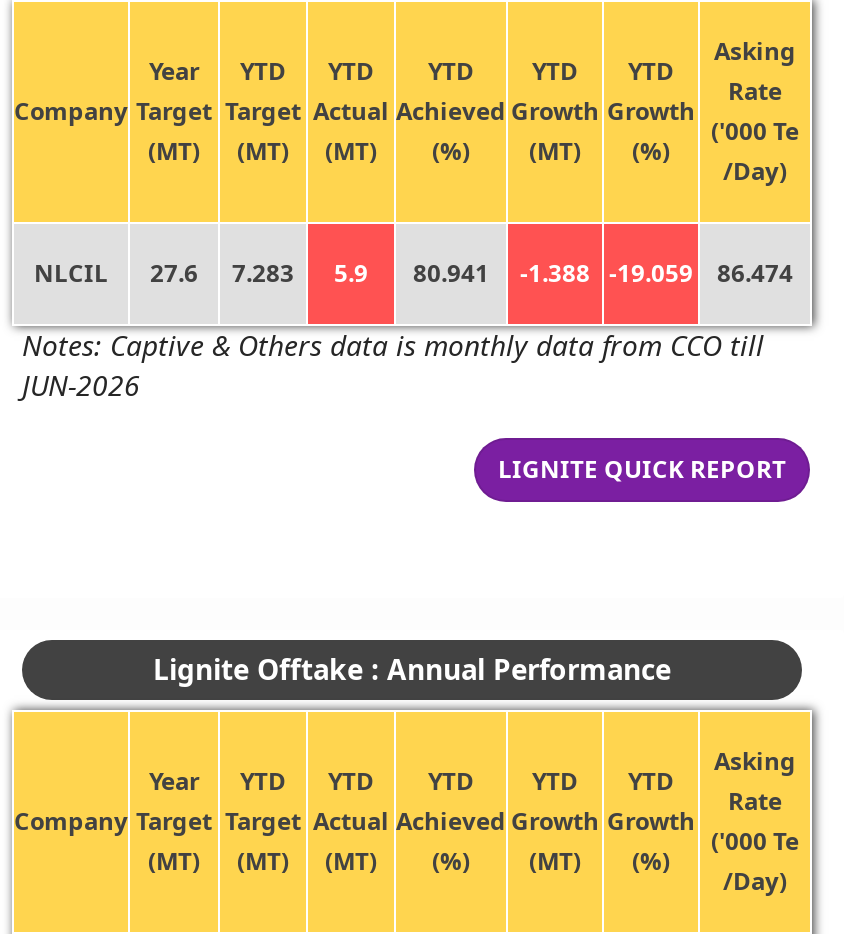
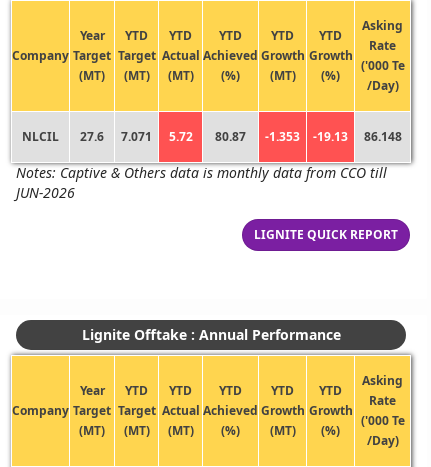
[232,256,793,290] 7.283 | 5.9 | 80.941 | -1.388 -19.059 | 86.474 -> [121,128,401,145] 7.071 | 5.72 | 80.87 | -1.353 | -19.13 | 86.148

